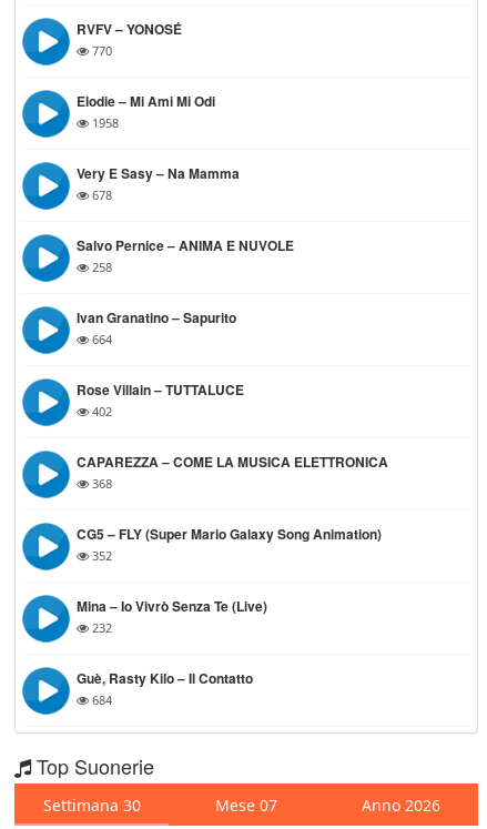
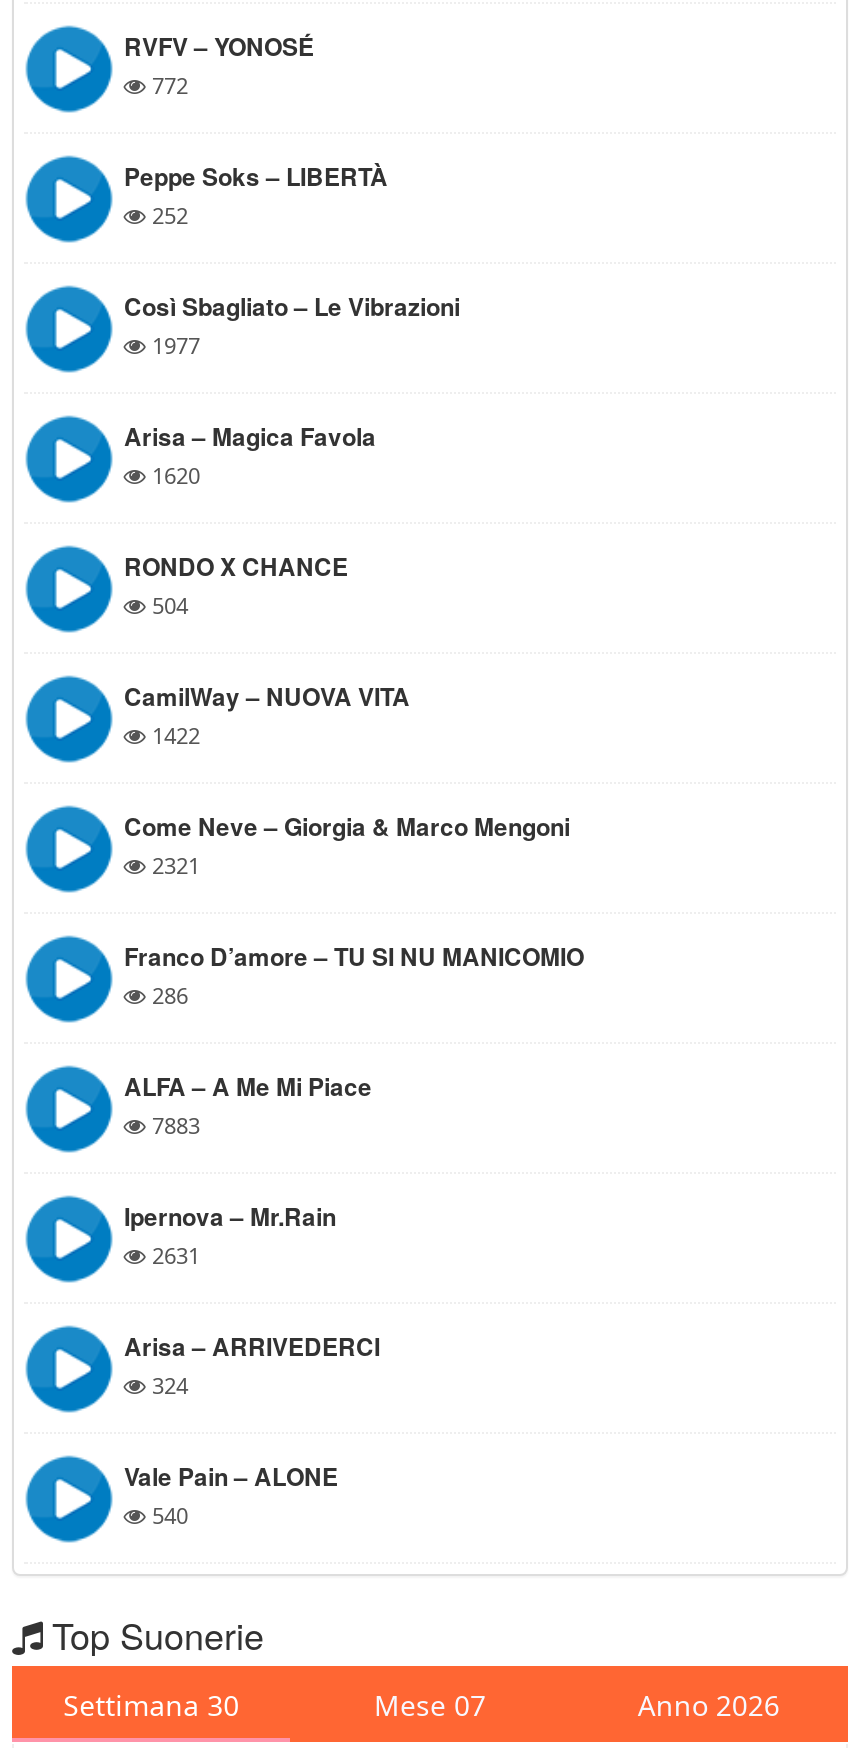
[77,42,388,708] 770 | Elodie – Mi Ami Mi Odi | 1958 | Very E Sasy – Na Mamma | 678 | Salvo Pernice – ANIMA E NUVOLE | 258 | Ivan Granatino – Sapurito | 664 | Rose Villain – TUTTALUCE | 402 | CAPAREZZA – COME LA MUSICA ELETTRONICA | 368 | CG5 – FLY (Super Mario Galaxy Song Animation) | 352 | Mina – Io Vivrò Senza Te (Live) | 232 | Guè, Rasty Kilo – Il Contatto | 684 -> [124,70,584,1530] 772 | Peppe Soks – LIBERTÀ | 252 | Così Sbagliato – Le Vibrazioni | 1977 | Arisa – Magica Favola | 1620 | RONDO X CHANCE | 504 | CamilWay – NUOVA VITA | 1422 | Come Neve – Giorgia & Marco Mengoni | 2321 | Franco D’amore – TU SI NU MANICOMIO | 286 | ALFA – A Me Mi Piace | 7883 | Ipernova – Mr.Rain | 2631 | Arisa – ARRIVEDERCI | 324 | Vale Pain – ALONE | 540

